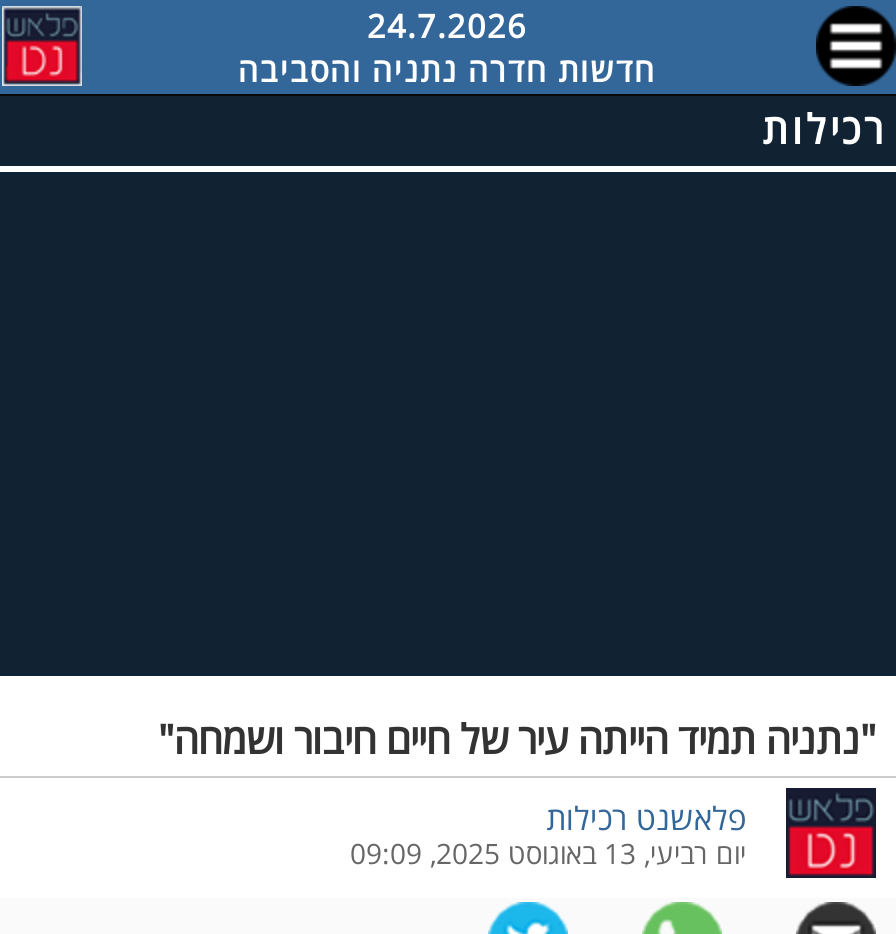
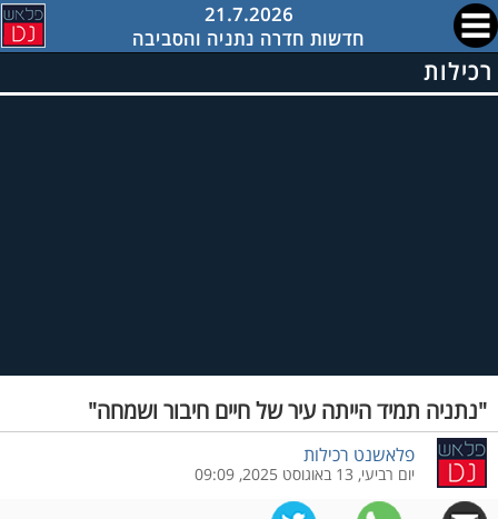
[367,8,527,48] 24.7.2026 -> [204,4,293,27] 21.7.2026

